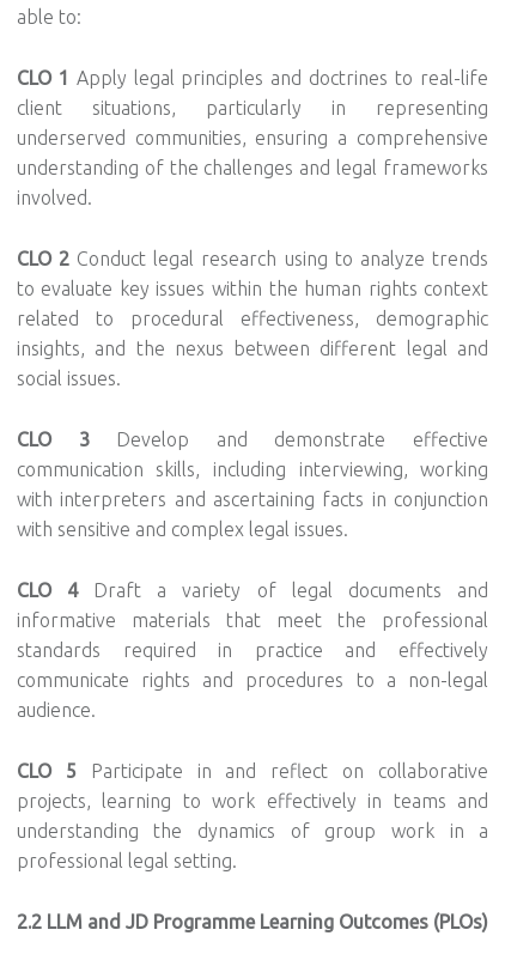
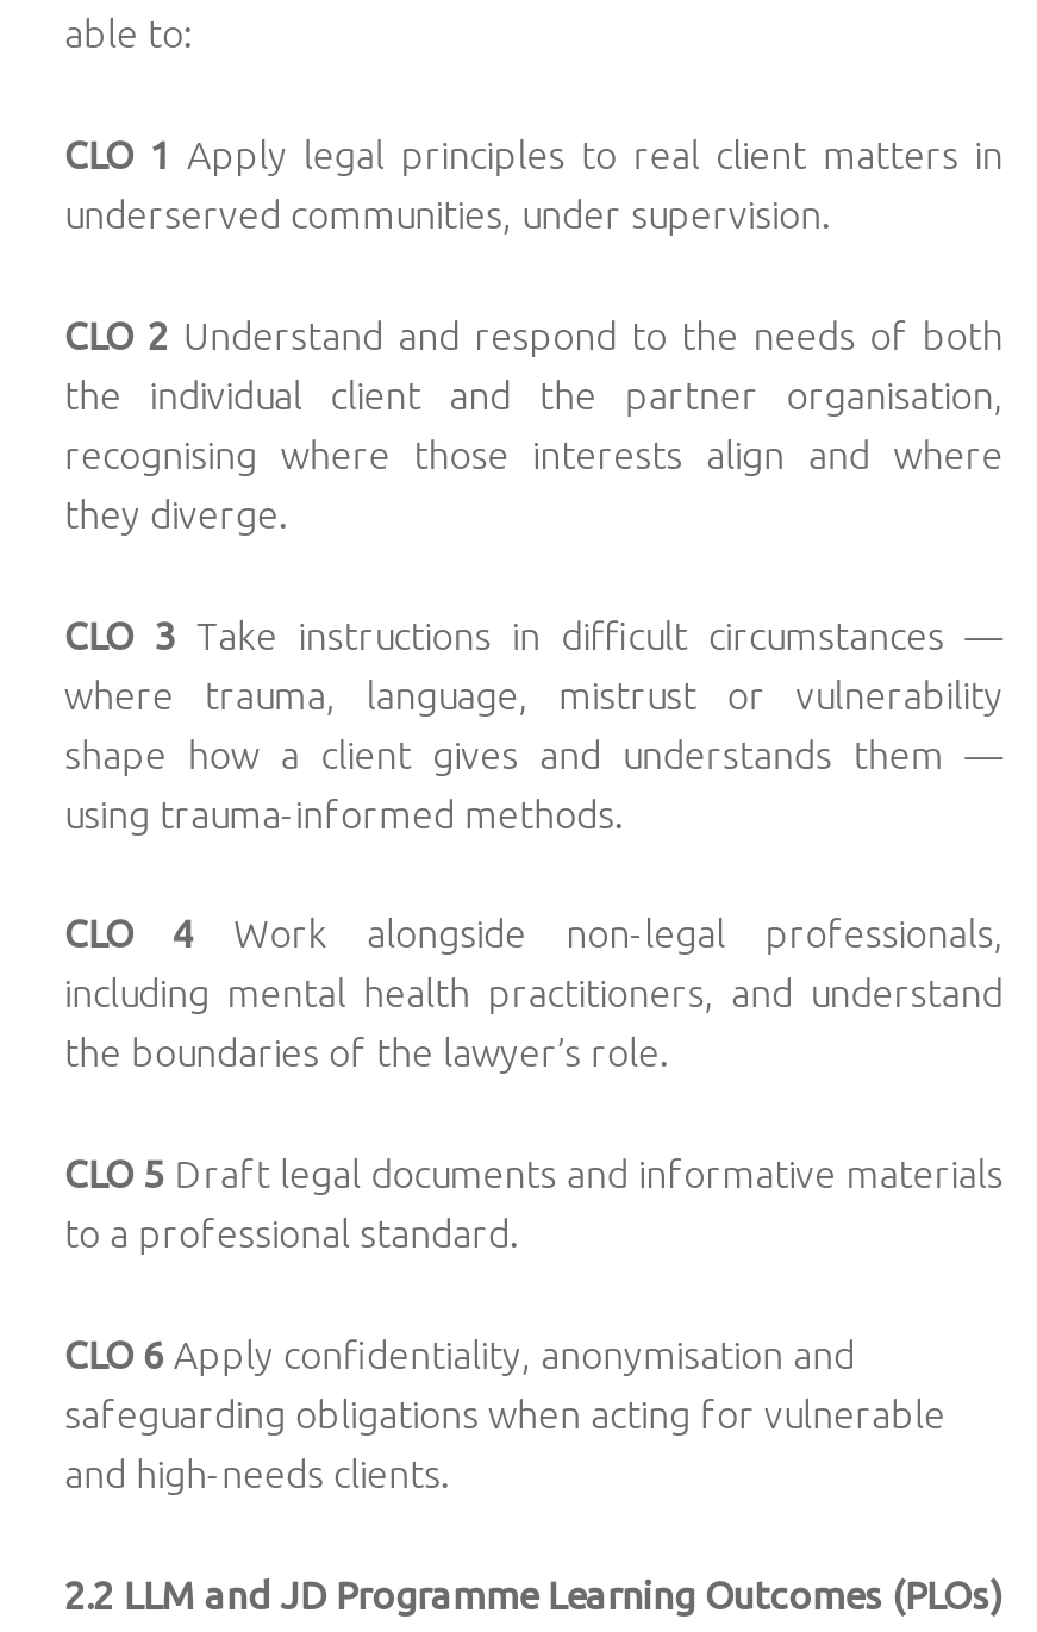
[17,67,488,871] CLO 1 Apply legal principles and doctrines to real-life | client situations, particularly in representing | underserved communities, ensuring a comprehensive | understanding of the challenges and legal frameworks | involved. | CLO 2 Conduct legal research using to analyze trends | to evaluate key issues within the human rights context | related to procedural effectiveness, demographic | insights, and the nexus between different legal and | social issues. | CLO 3 Develop and demonstrate effective | communication skills, including interviewing, working | with interpreters and ascertaining facts in conjunction | with sensitive and complex legal issues. | CLO 4 Draft a variety of legal documents and | informative materials that meet the professional | standards required in practice and effectively | communicate rights and procedures to a non-legal | audience. | CLO 5 Participate in and reflect on collaborative | projects, learning to work effectively in teams and | understanding the dynamics of group work in a | professional legal setting. -> [64,133,1003,1496] CLO 1 Apply legal principles to real client matters in | underserved communities, under supervision. | CLO 2 Understand and respond to the needs of both | the individual client and the partner organisation, | recognising where those interests align and where | they diverge. | CLO 3 Take instructions in difficult circumstances — | where trauma, language, mistrust or vulnerability | shape how a client gives and understands them — | using trauma-informed methods. | CLO 4 Work alongside non-legal professionals, | including mental health practitioners, and understand | the boundaries of the lawyer’s role. | CLO 5 Draft legal documents and informative materials | to a professional standard. | CLO 6 Apply confidentiality, anonymisation and | safeguarding obligations when acting for vulnerable | and high-needs clients.

